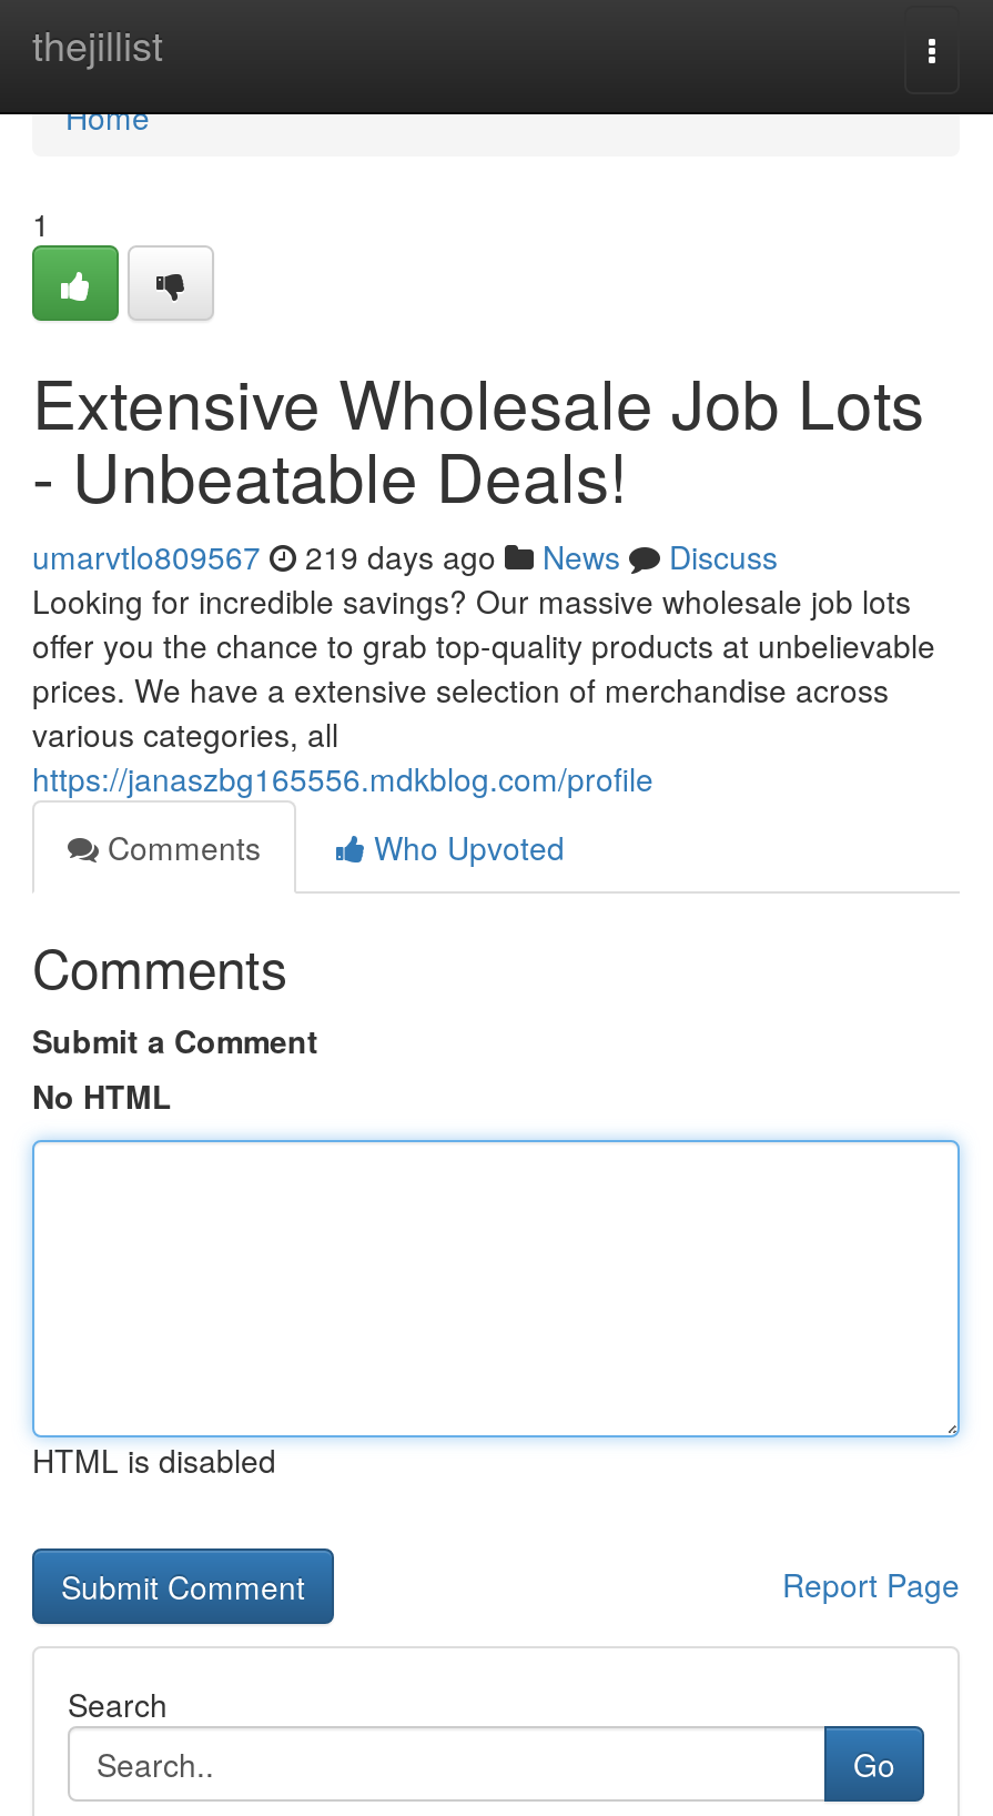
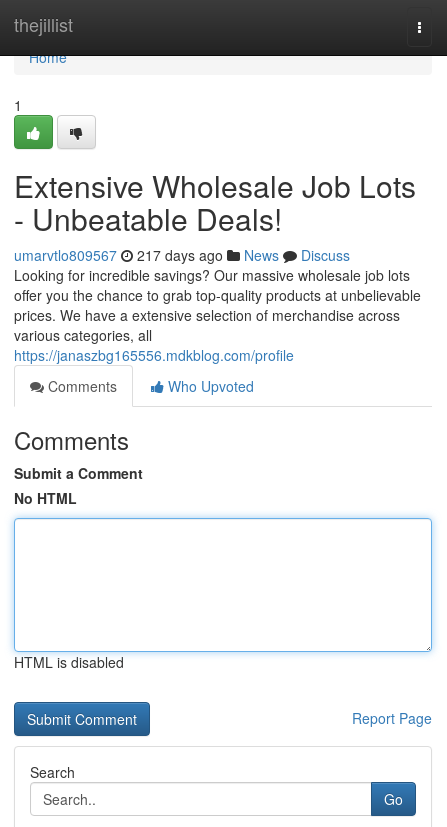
[32,534,778,578] umarvtlo809567 219 days ago News Discuss -> [14,245,350,265] umarvtlo809567 217 days ago News Discuss

